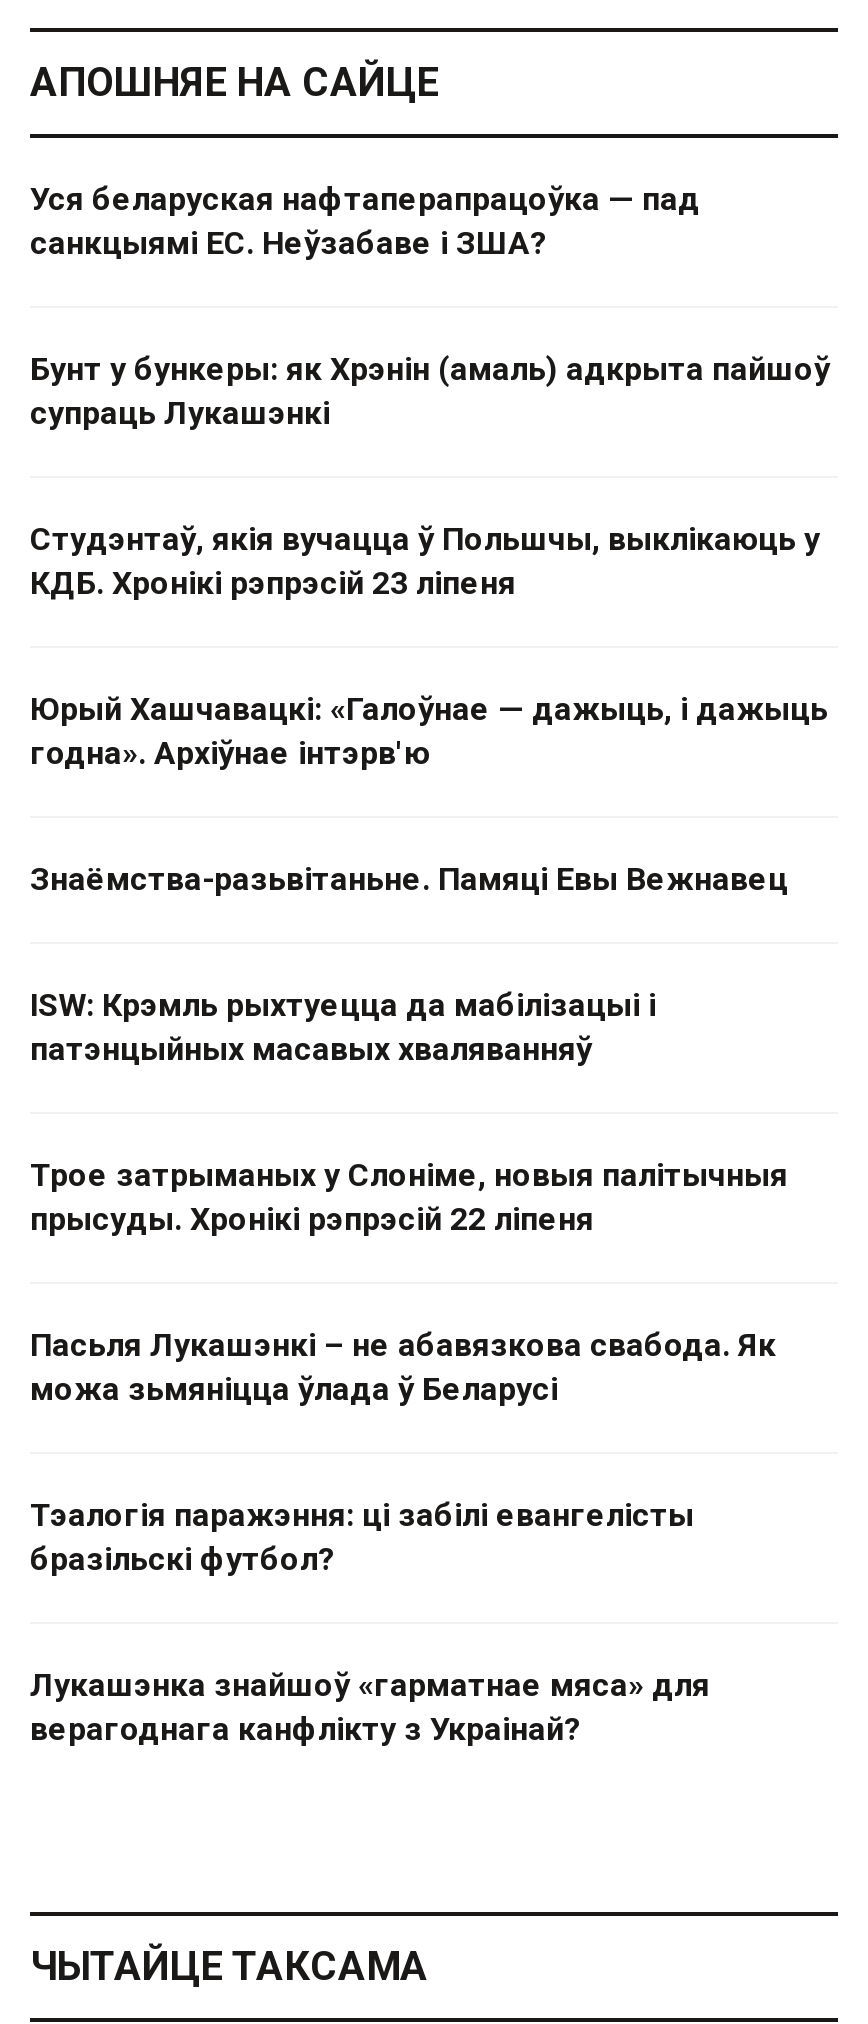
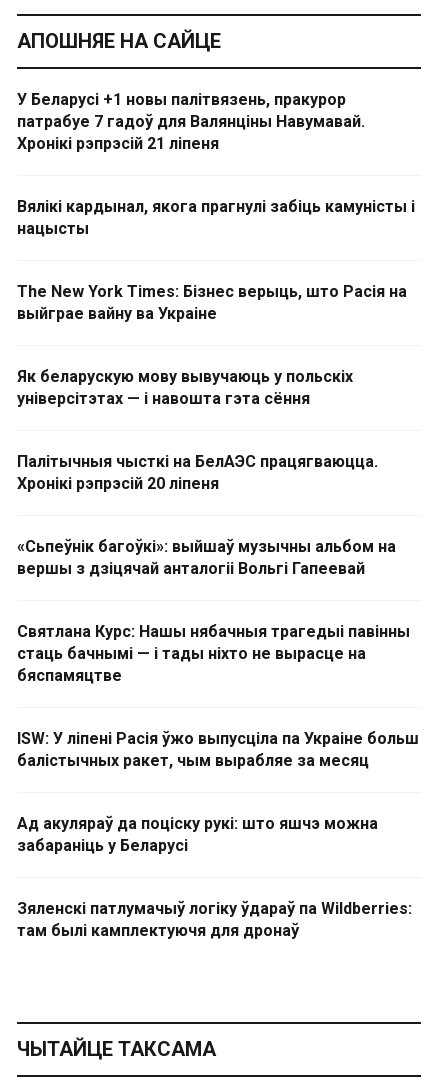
[30,179,700,261] Уся беларуская нафтаперапрацоўка — пад | санкцыямі ЕС. Неўзабаве і ЗША? -> [17,90,365,153] У Беларусі +1 новы палітвязень, пракурор | патрабуе 7 гадоў для Валянціны Навумавай. | Хронікі рэпрэсій 21 ліпеня
[30,349,830,431] Бунт у бункеры: як Хрэнін (амаль) адкрыта пайшоў | супраць Лукашэнкі -> [17,197,415,238] Вялікі кардынал, якога прагнулі забіць камуністы і | нацысты
[30,519,820,601] Студэнтаў, якія вучацца ў Польшчы, выклікаюць у | КДБ. Хронікі рэпрэсій 23 ліпеня -> [17,282,407,323] The New York Times: Бізнес верыць, што Расія на | выйграе вайну ва Украіне
[30,689,828,771] Юрый Хашчавацкі: «Галоўнае — дажыць, і дажыць | годна». Архіўнае інтэрв'ю -> [17,367,353,408] Як беларускую мову вывучаюць у польскіх | універсітэтах — і навошта гэта сёння
[30,859,788,897] Знаёмства-разьвітаньне. Памяці Евы Вежнавец -> [17,452,378,493] Палітычныя чысткі на БелАЭС працягваюцца. | Хронікі рэпрэсій 20 ліпеня
[30,985,656,1067] ISW: Крэмль рыхтуецца да мабілізацыі і | патэнцыйных масавых хваляванняў -> [17,537,396,578] «Сьпеўнік багоўкі»: выйшаў музычны альбом на | вершы з дзіцячай анталогіі Вольгі Гапеевай
[30,1155,788,1237] Трое затрыманых у Слоніме, новыя палітычныя | прысуды. Хронікі рэпрэсій 22 ліпеня -> [17,622,410,685] Святлана Курс: Нашы нябачныя трагедыі павінны | стаць бачнымі — і тады ніхто не вырасце на | бяспамяцтве
[30,1325,776,1407] Пасьля Лукашэнкі – не абавязкова свабода. Як | можа зьмяніцца ўлада ў Беларусі -> [17,729,419,770] ISW: У ліпені Расія ўжо выпусціла па Украіне больш | балістычных ракет, чым вырабляе за месяц
[30,1495,694,1577] Тэалогія паражэння: ці забілі евангелісты | бразільскі футбол? -> [17,814,378,855] Ад акуляраў да поціску рукі: што яшчэ можна | забараніць у Беларусі
[30,1665,710,1747] Лукашэнка знайшоў «гарматнае мяса» для | верагоднага канфлікту з Украінай? -> [17,899,412,940] Зяленскі патлумачыў логіку ўдараў па Wildberries: | там былі камплектуючя для дронаў

